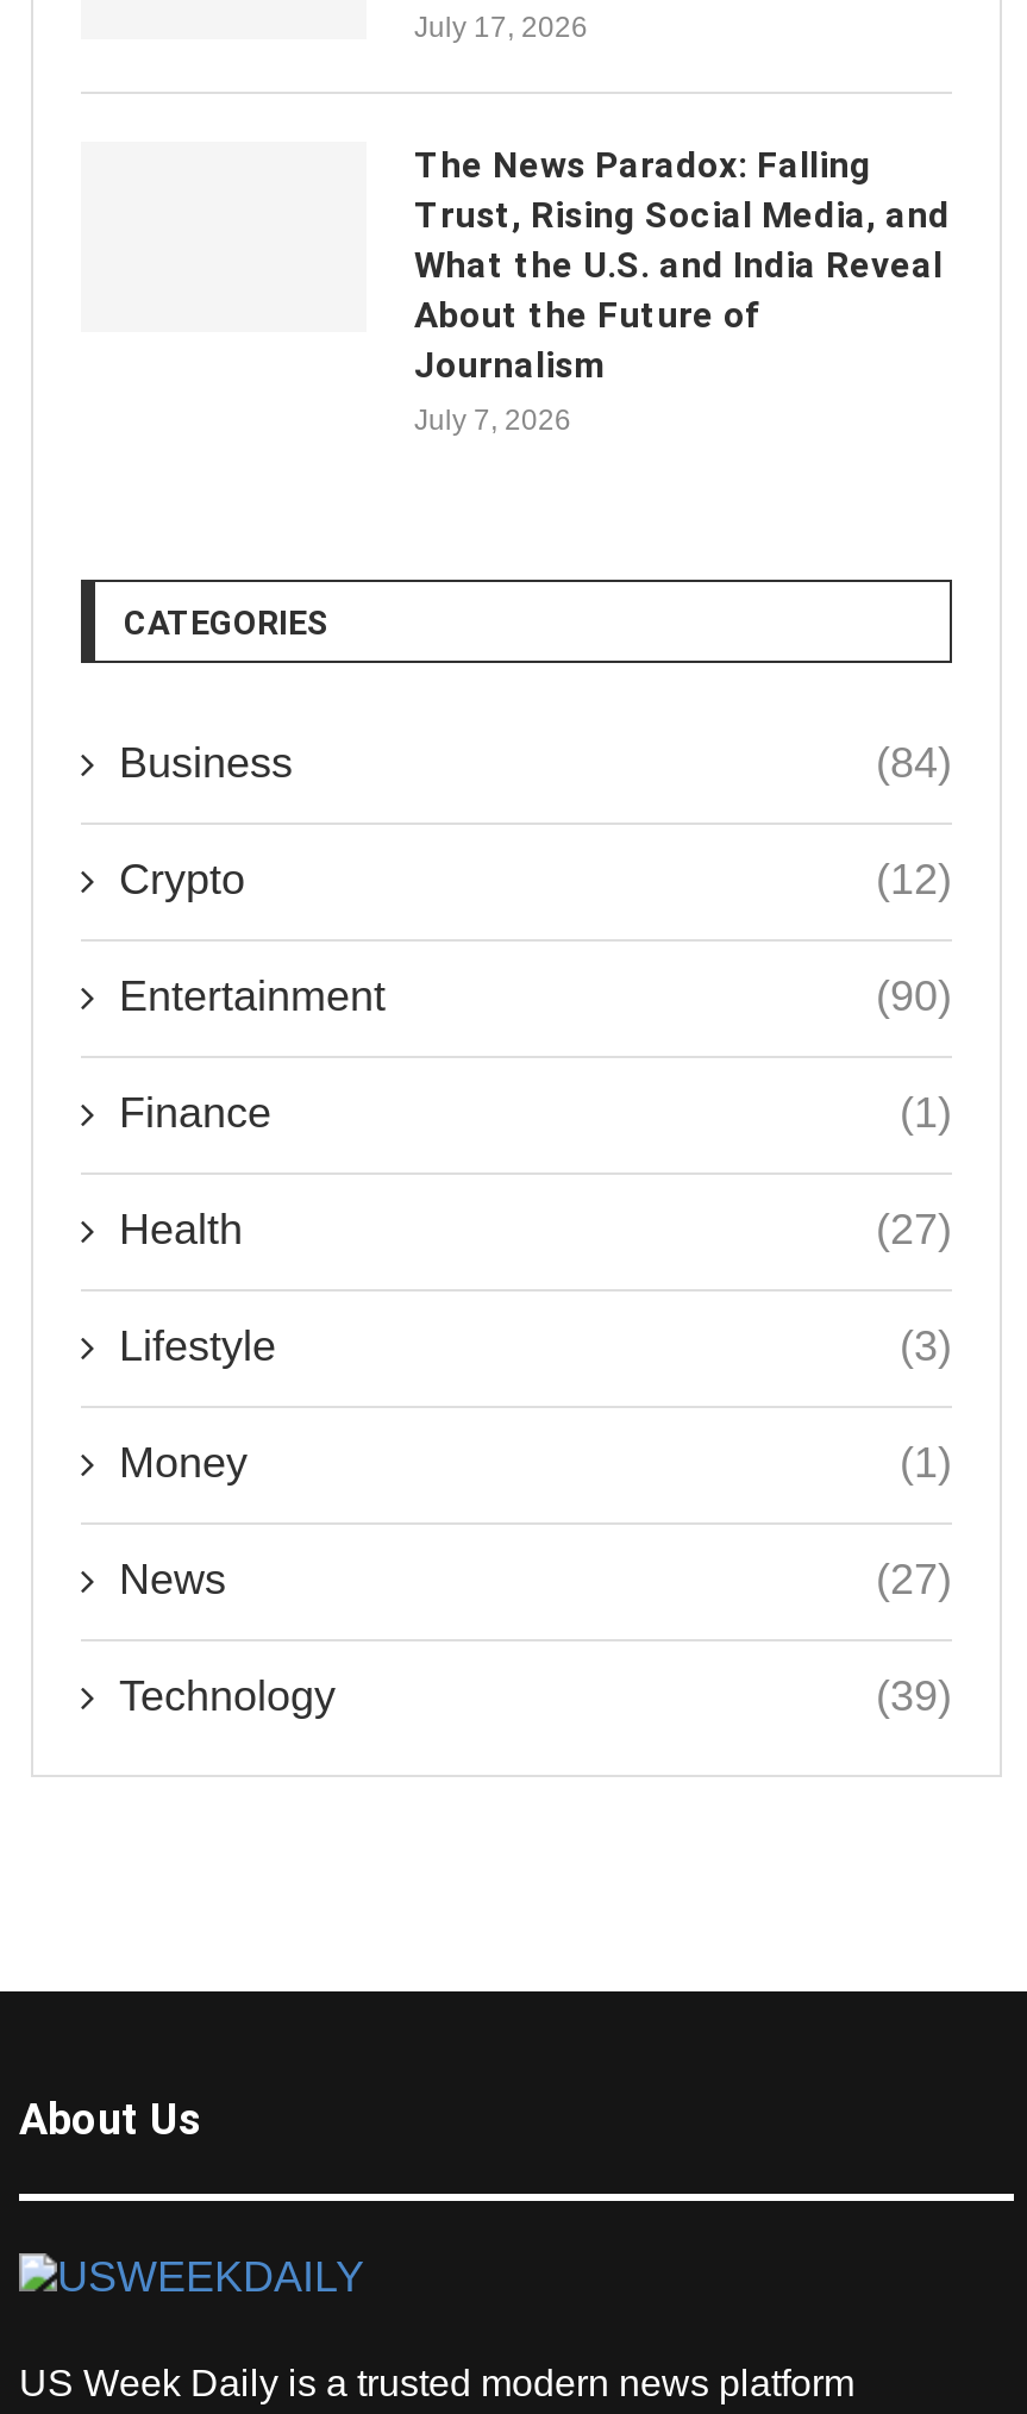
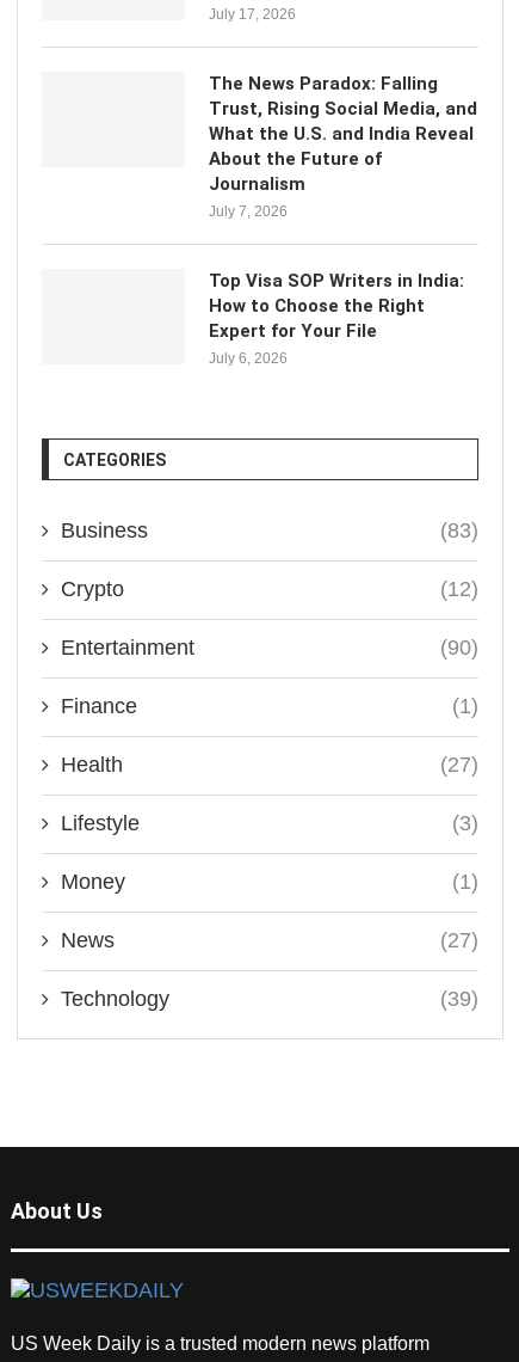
none -> [209,270,464,367] Top Visa SOP Writers in India: | How to Choose the Right | Expert for Your File | July 6, 2026
[876,739,952,787] (84) -> [440,519,478,542] (83)

